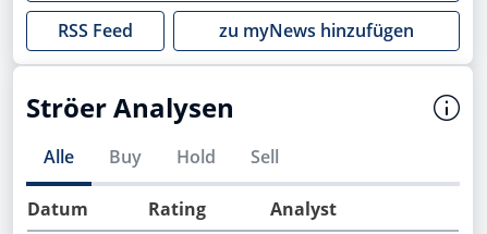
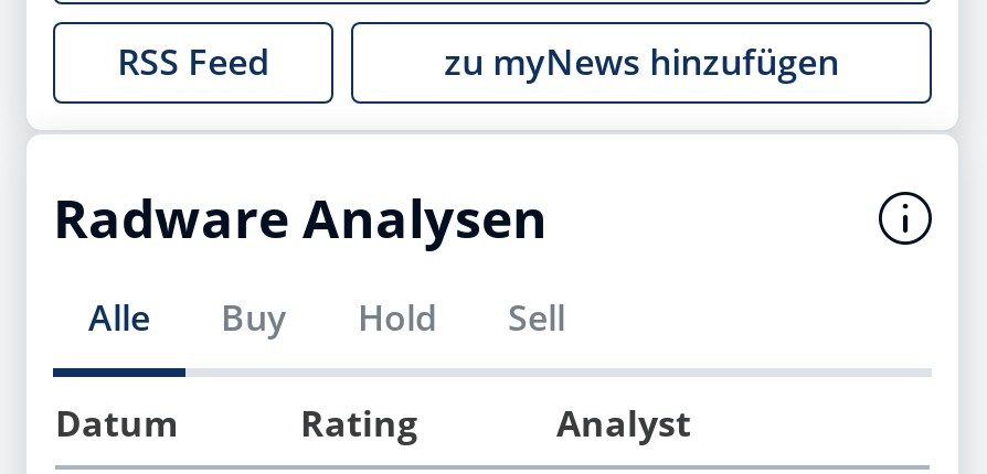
[26,89,234,125] Ströer Analysen -> [53,180,548,252] Radware Analysen

